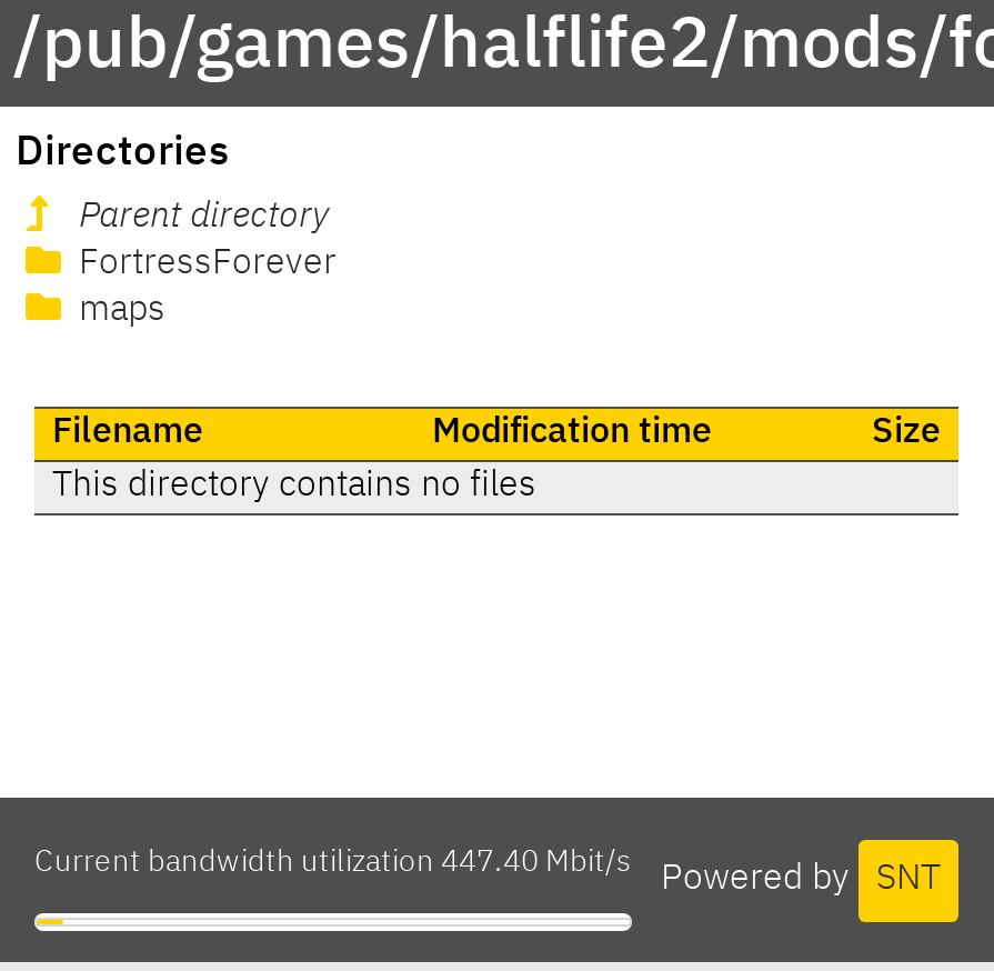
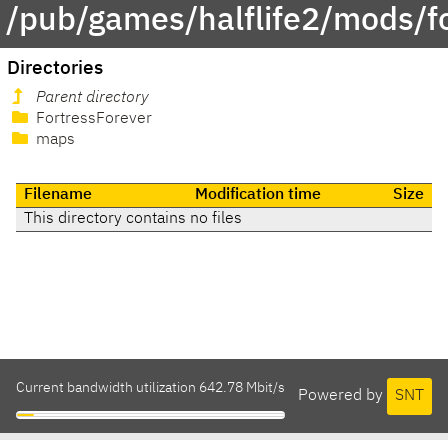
[34,847,632,878] Current bandwidth utilization 447.40 Mbit/s -> [16,381,285,395] Current bandwidth utilization 642.78 Mbit/s

